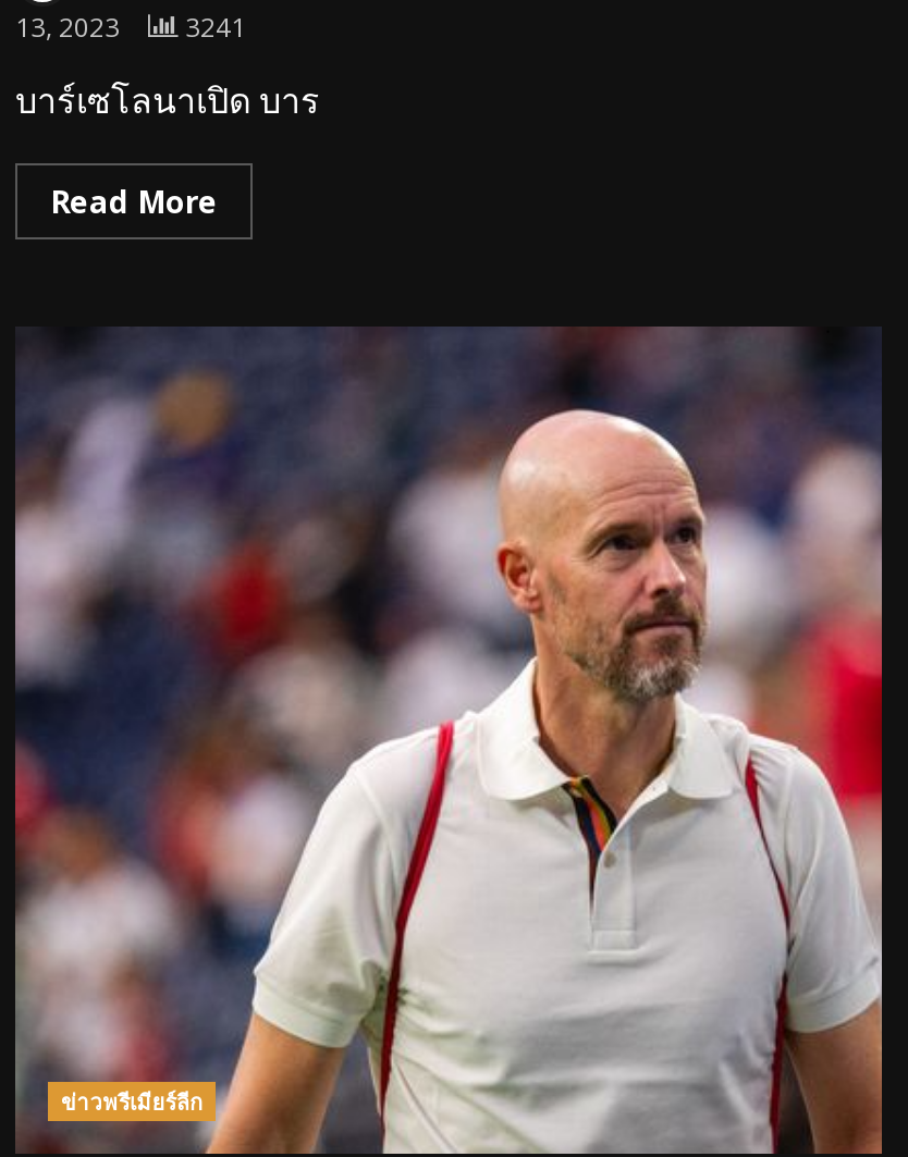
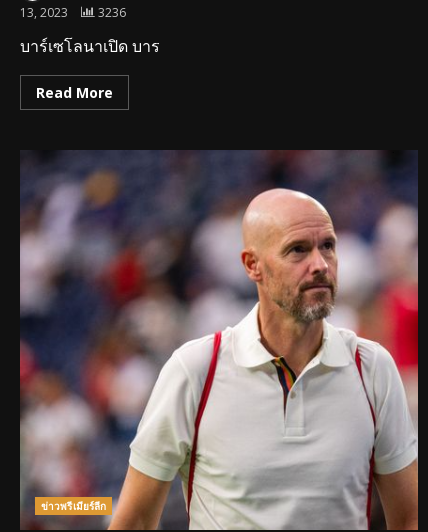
[15,9,246,46] 13, 2023 3241 -> [20,4,126,21] 13, 2023 3236

